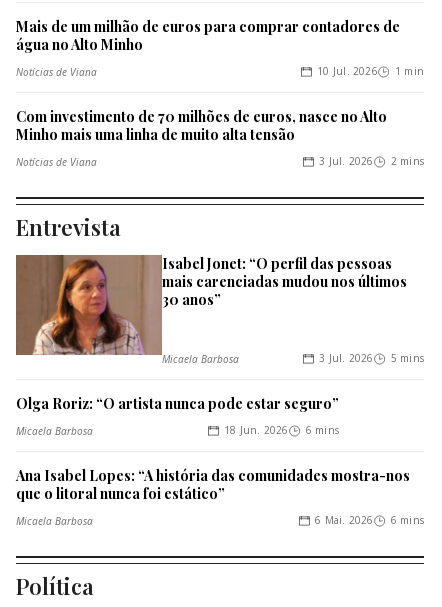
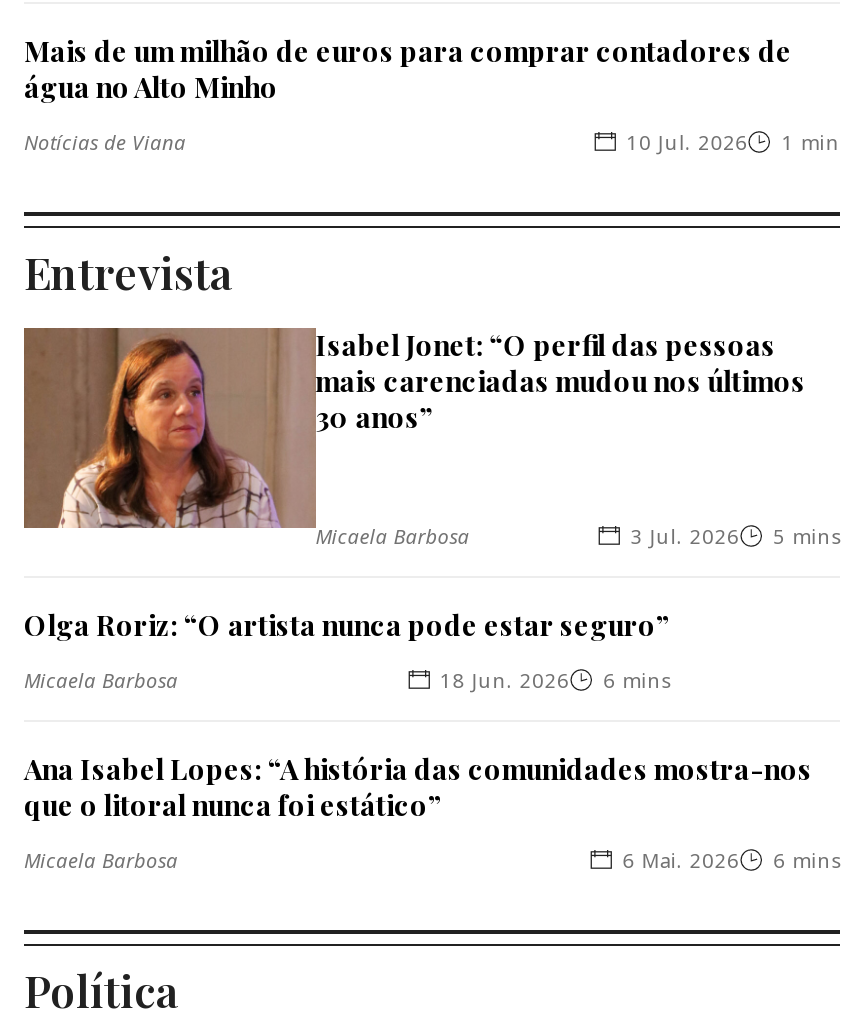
[16,107,424,169] Com investimento de 70 milhões de euros, nasce no Alto | Minho mais uma linha de muito alta tensão | Notícias de Viana | 3 Jul. 2026 | 2 mins -> none

